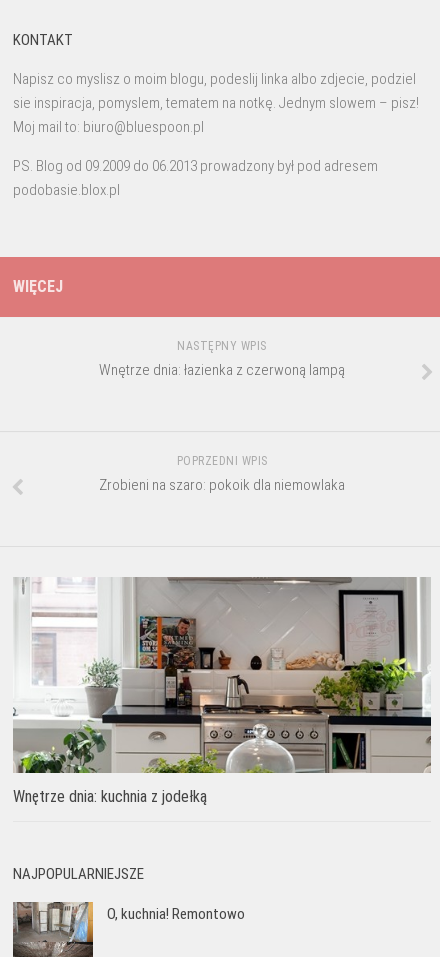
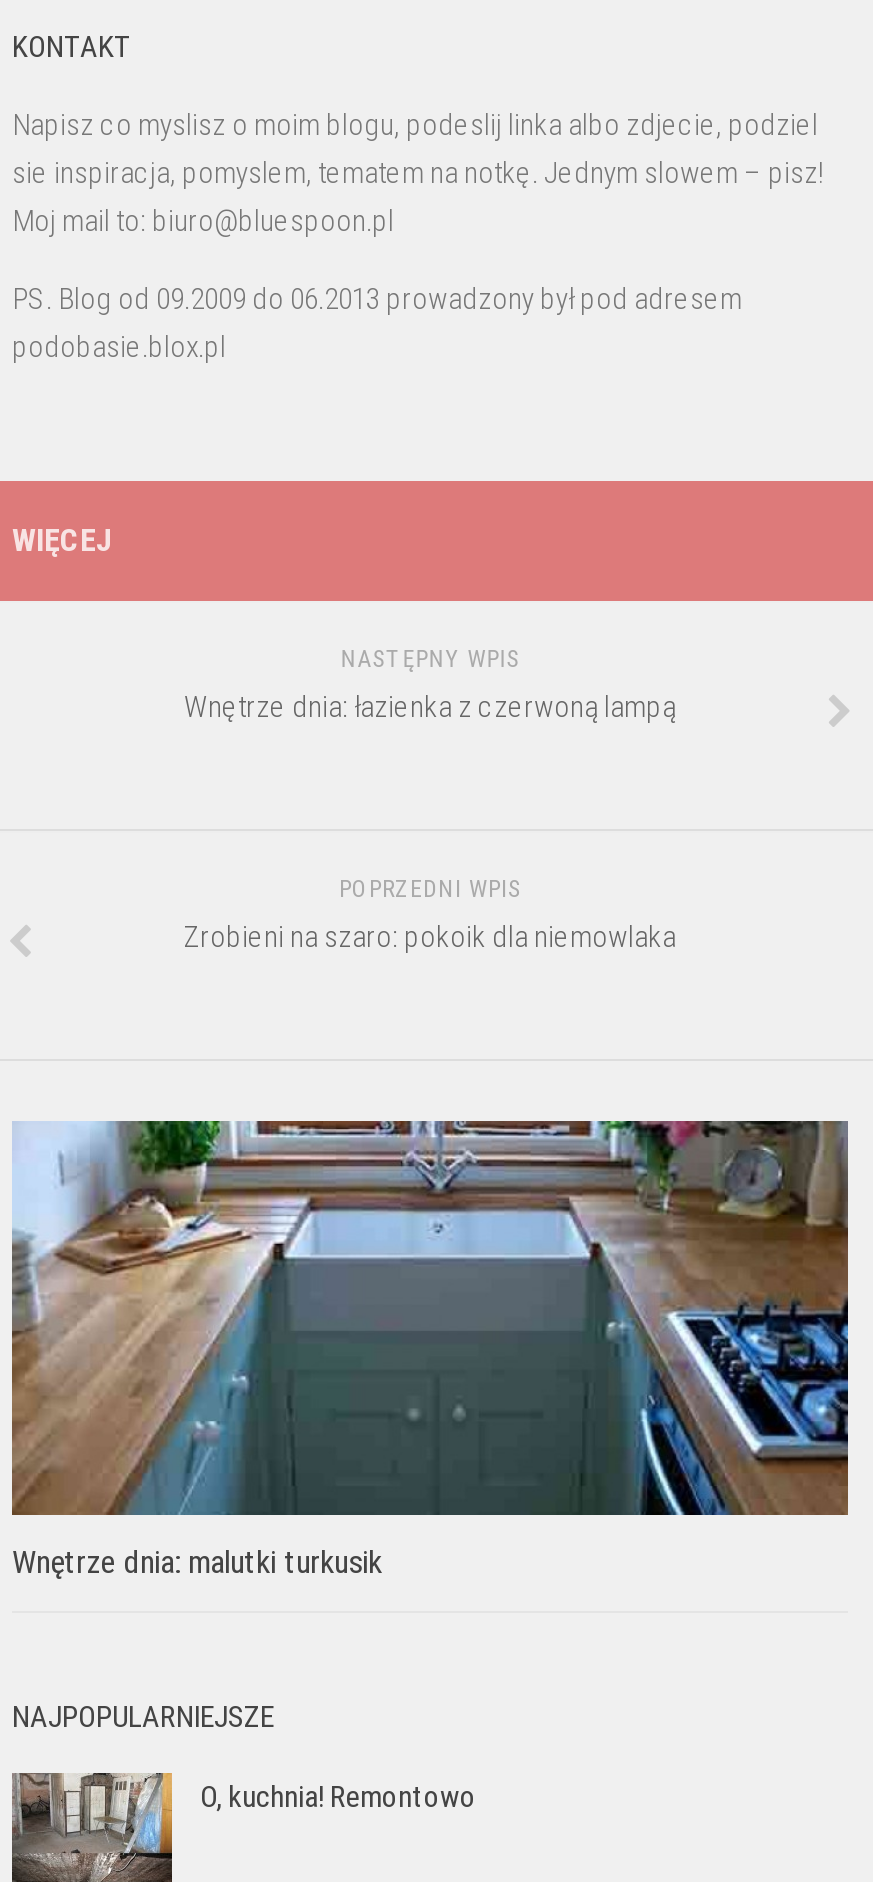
[13,576,431,806] [image] | Wnętrze dnia: kuchnia z jodełką -> [10,1117,850,1581] [image] | Wnętrze dnia: malutki turkusik

